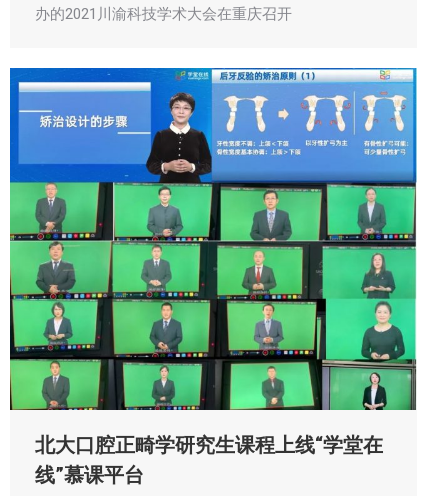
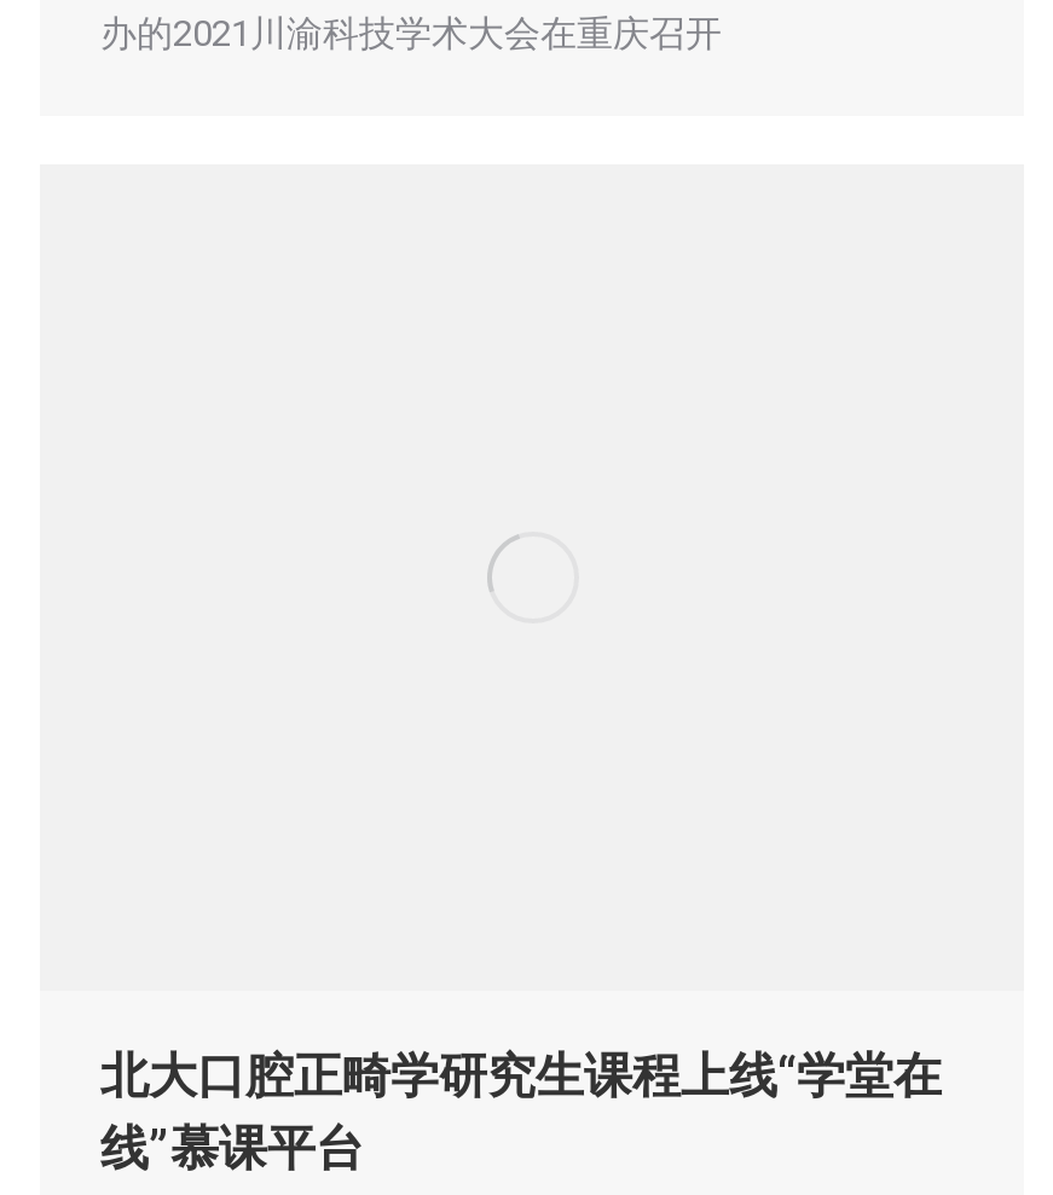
[9,67,418,411] [image] -> none

